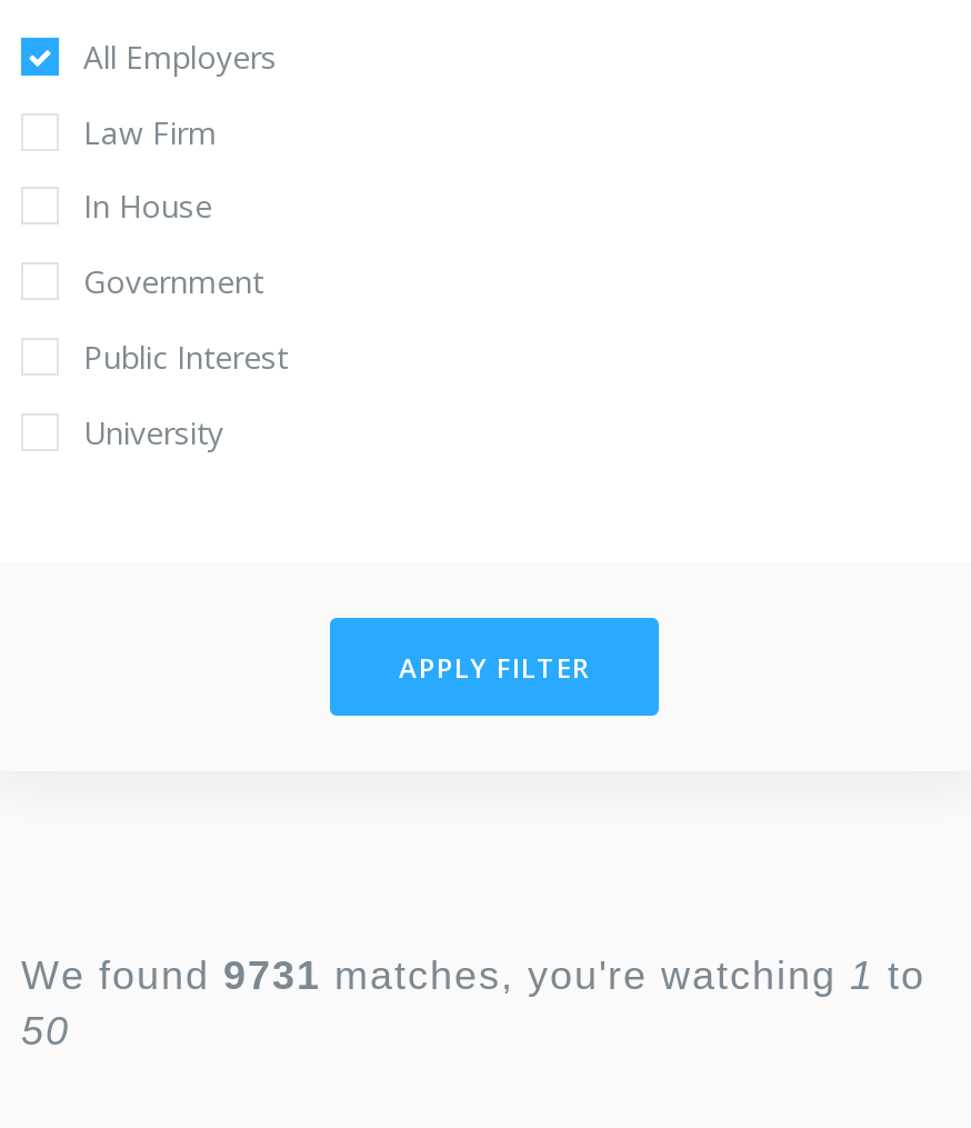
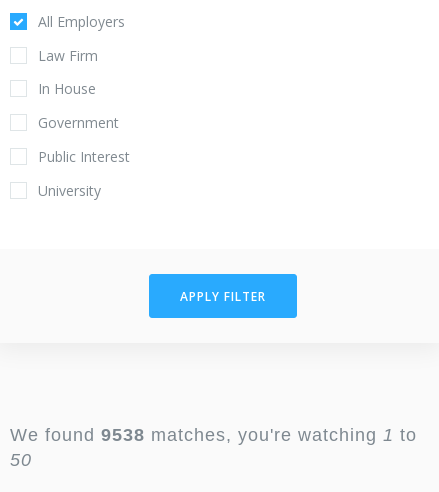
[21,952,925,997] We found 9731 matches, you're watching 1 to -> [10,424,417,444] We found 9538 matches, you're watching 1 to

